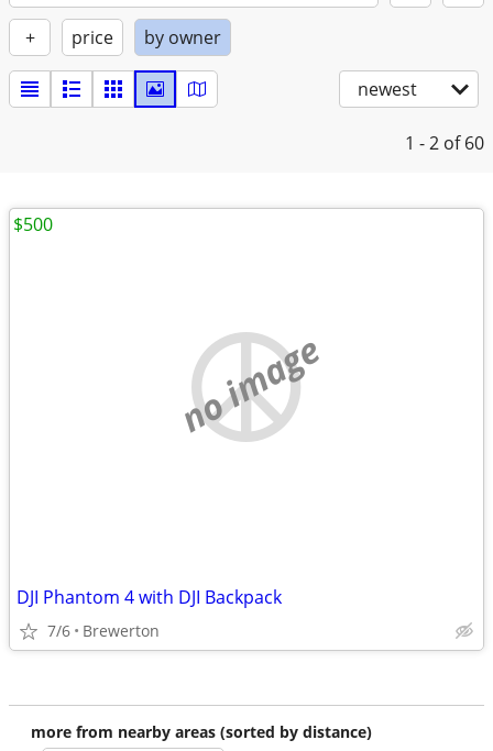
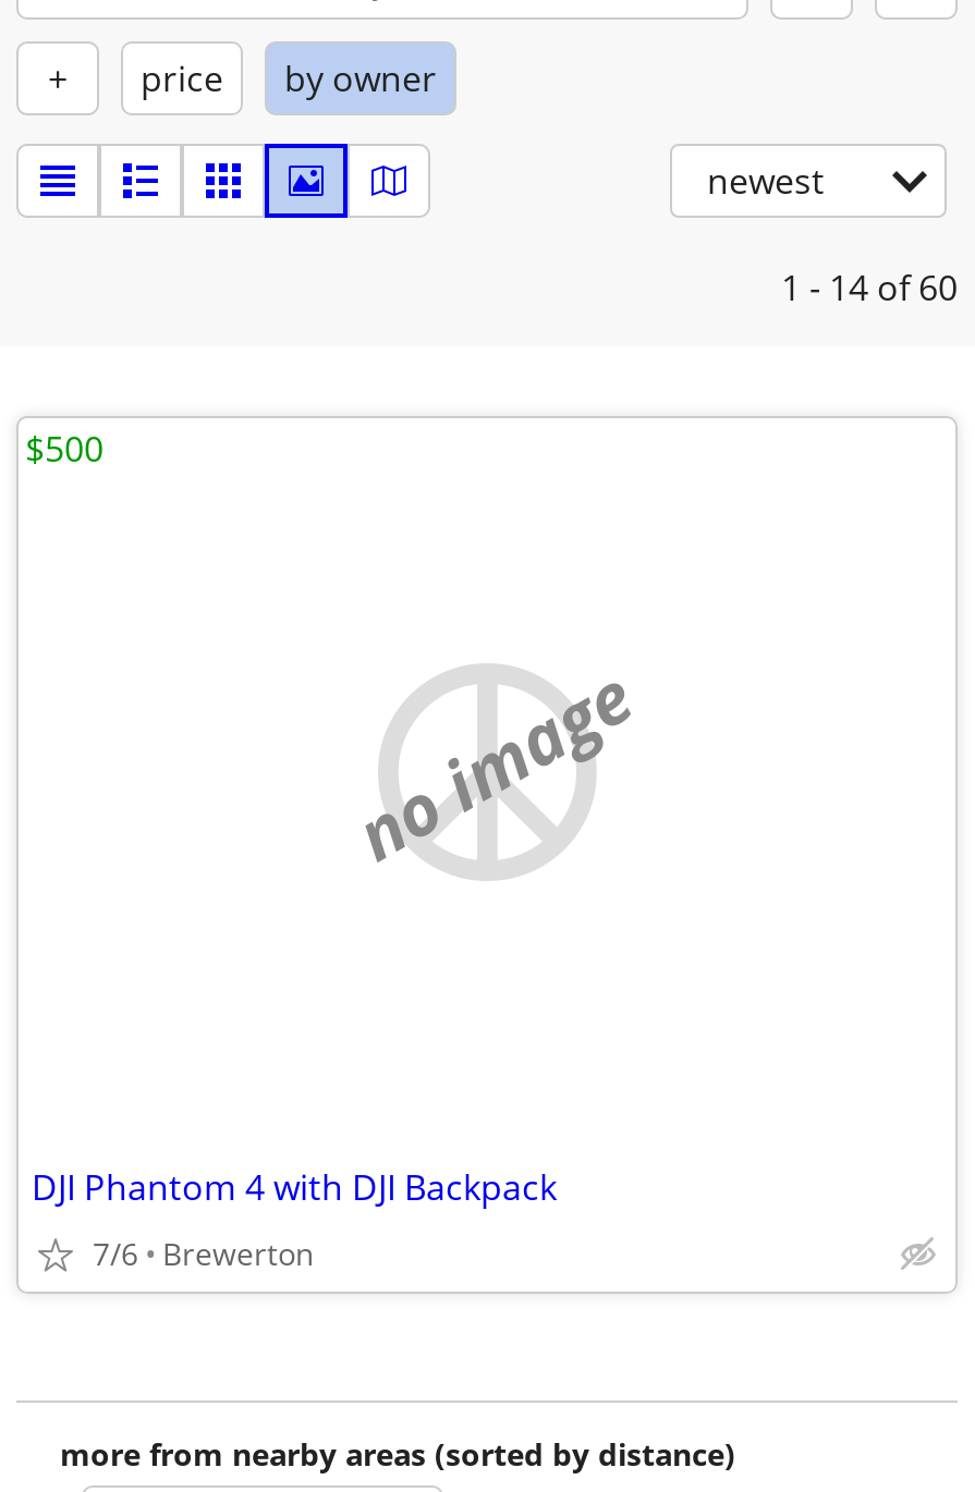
[405,131,484,155] 1 - 2 of 60 -> [781,264,958,311] 1 - 14 of 60

